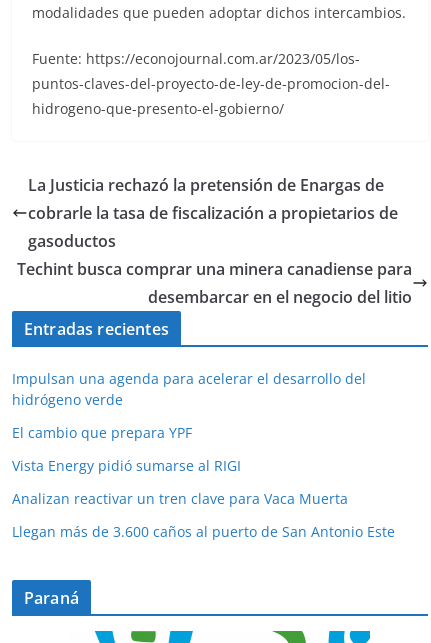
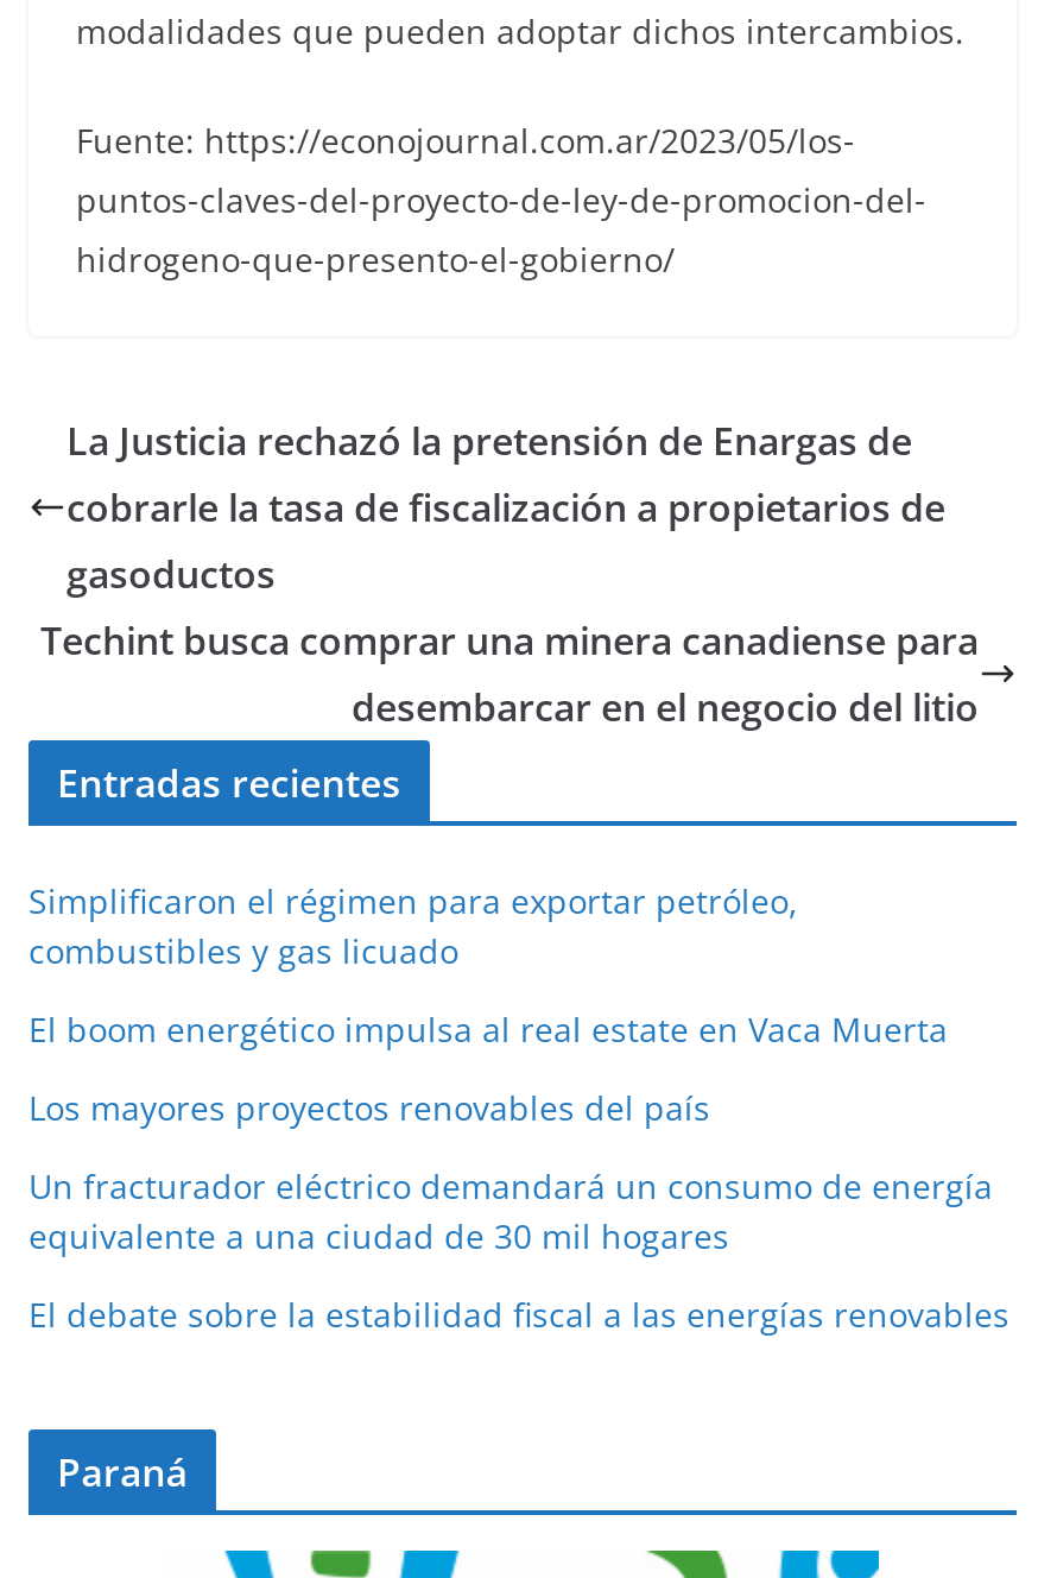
[12,369,366,409] Impulsan una agenda para acelerar el desarrollo del | hidrógeno verde -> [29,878,798,973] Simplificaron el régimen para exportar petróleo, | combustibles y gas licuado
[12,423,192,442] El cambio que prepara YPF -> [29,1006,948,1051] El boom energético impulsa al real estate en Vaca Muerta
[12,456,241,475] Vista Energy pidió sumarse al RIGI -> [29,1084,710,1130] Los mayores proyectos renovables del país
[12,489,348,508] Analizan reactivar un tren clave para Vaca Muerta -> [29,1163,993,1258] Un fracturador eléctrico demandará un consumo de energía | equivalente a una ciudad de 30 mil hogares
[12,522,395,541] Llegan más de 3.600 caños al puerto de San Antonio Este -> [29,1291,1009,1336] El debate sobre la estabilidad fiscal a las energías renovables

